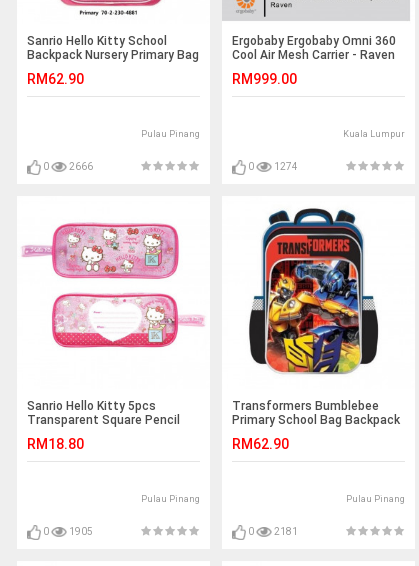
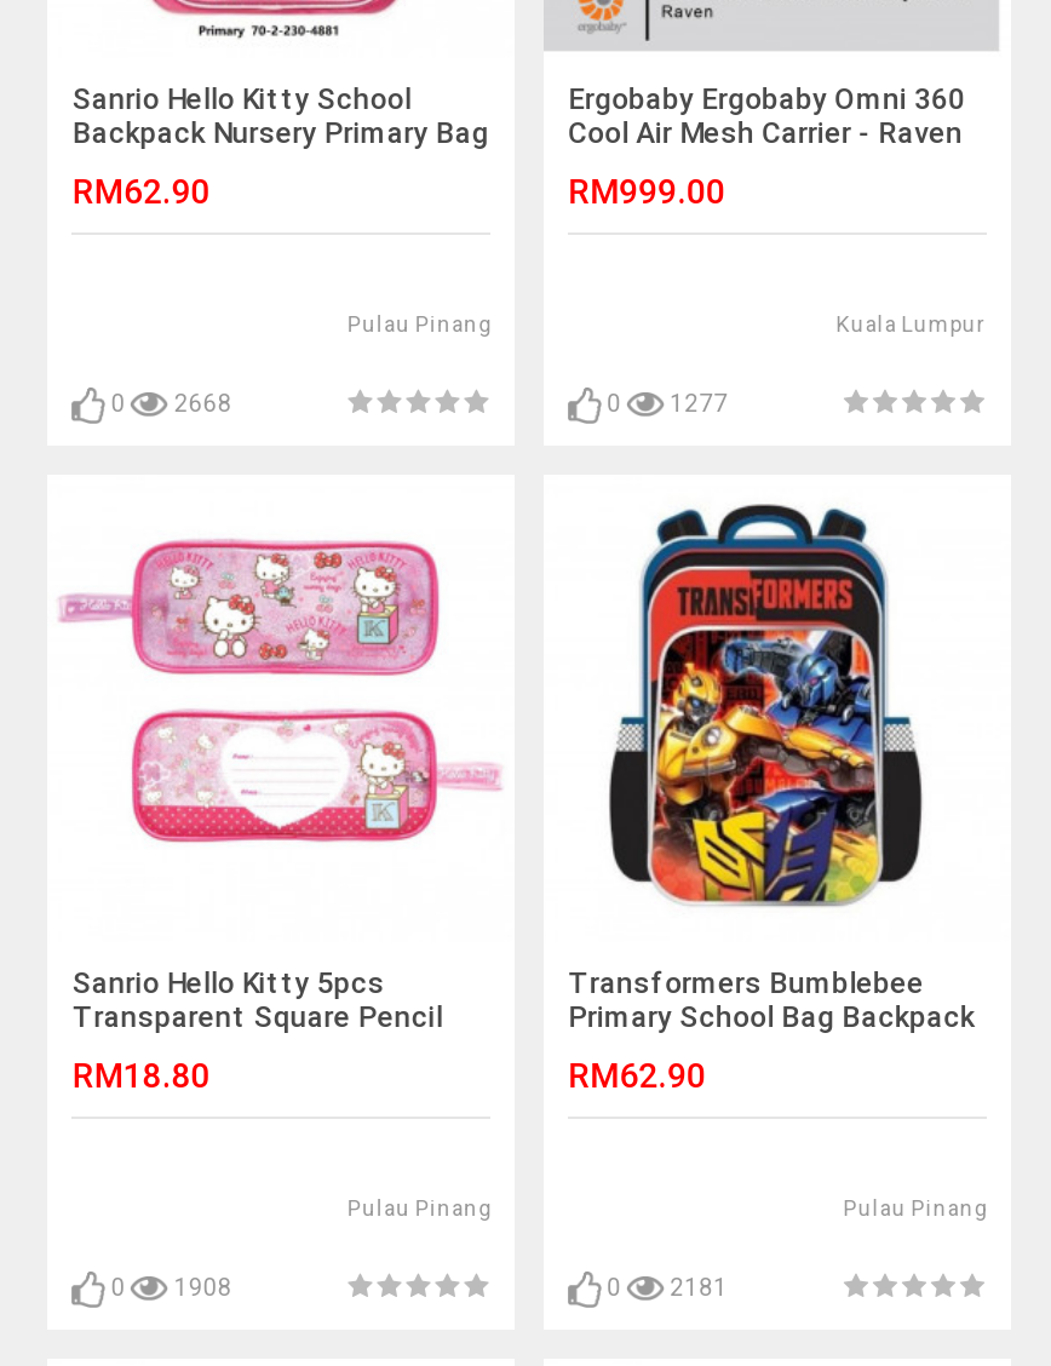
[41,161,93,172] 0 2666 -> [106,390,232,417] 0 2668
[246,161,298,172] 0 1274 -> [602,390,728,417] 0 1277
[41,526,93,537] 0 1905 -> [106,1273,232,1300] 0 1908

